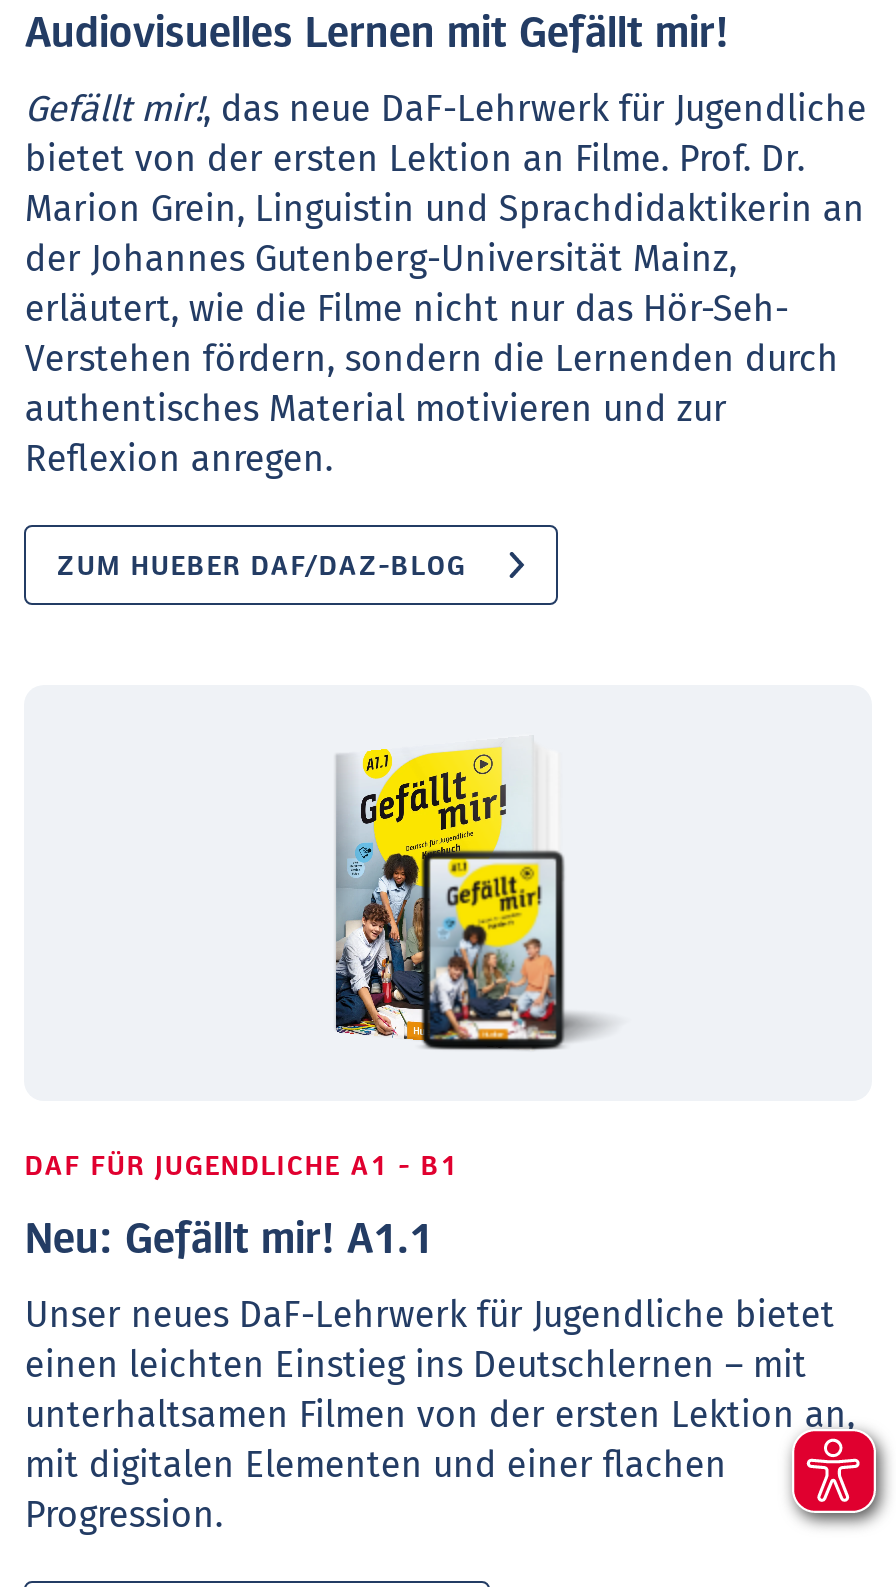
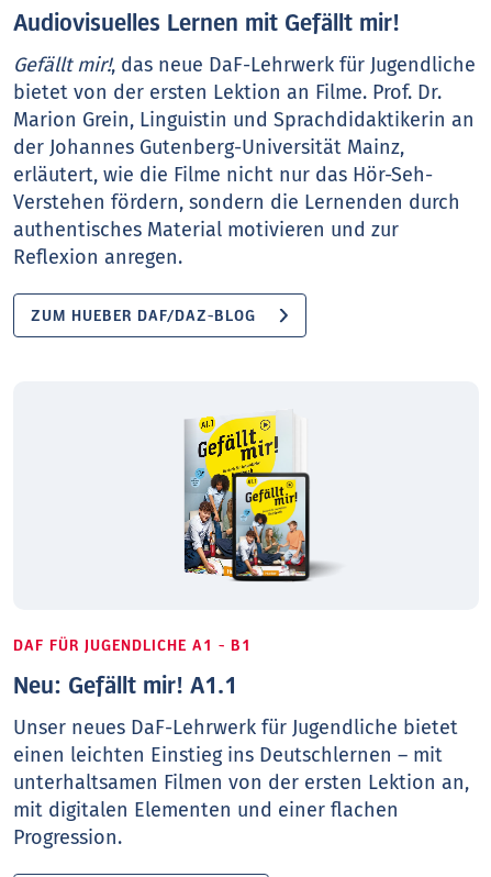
[788,1429,888,1527] [image] -> none

